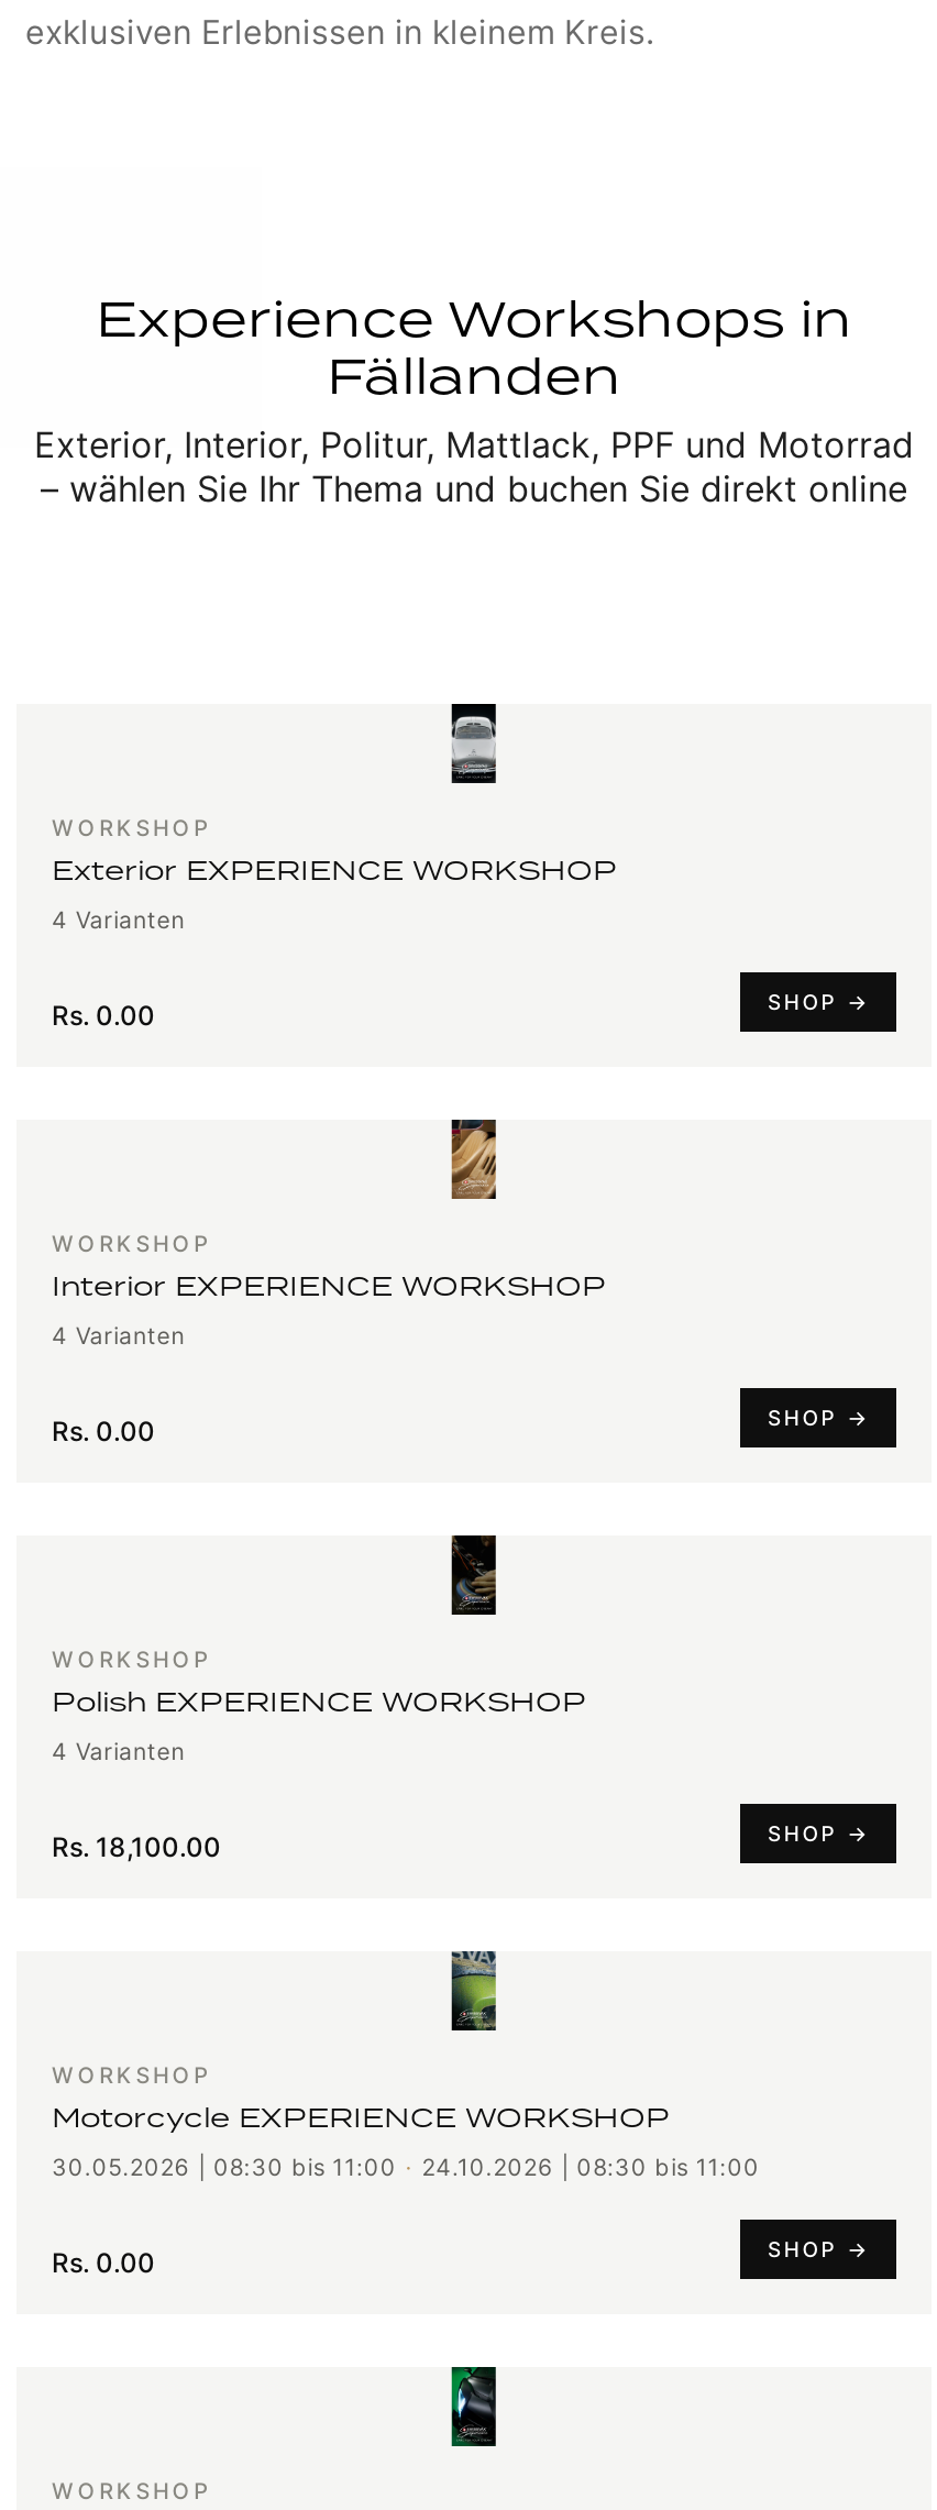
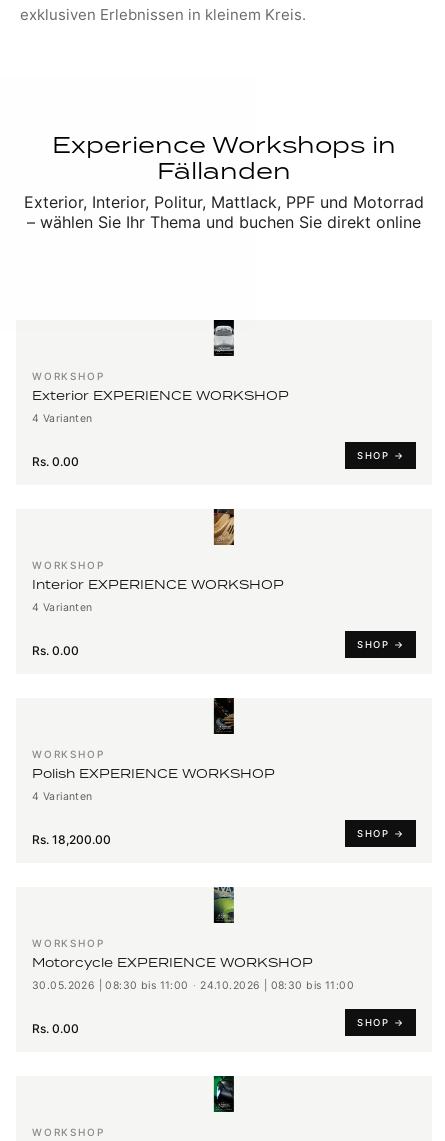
[52,1830,221,1863] Rs. 18,100.00 -> [32,832,111,847] Rs. 18,200.00

